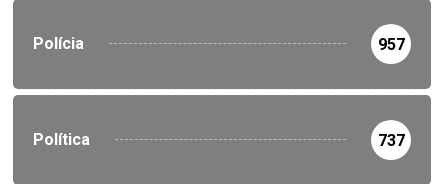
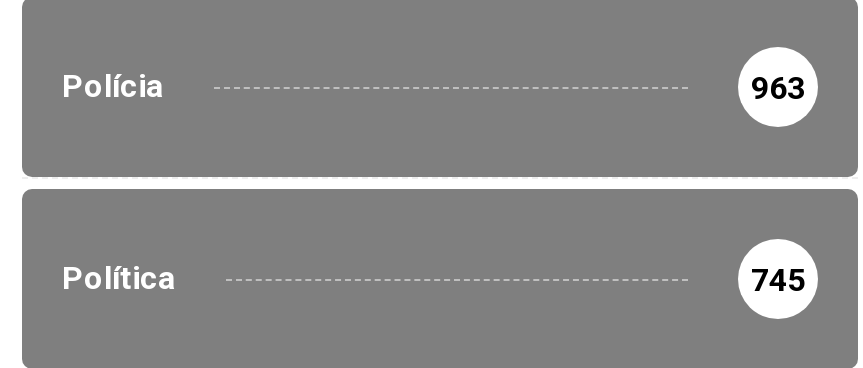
[377,35,404,54] 957 -> [751,69,805,107] 963
[377,131,404,150] 737 -> [751,261,805,299] 745

